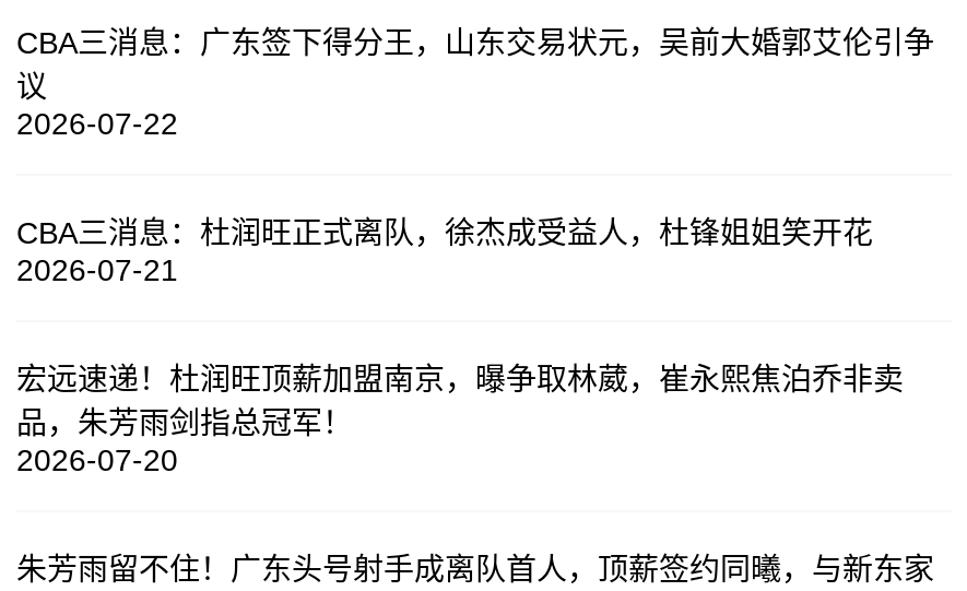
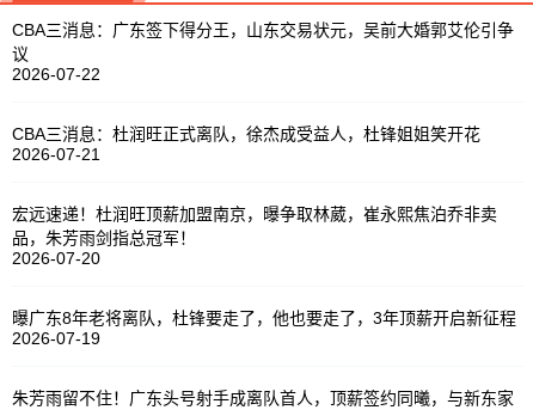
none -> [12,308,516,348] 曝广东8年老将离队，杜锋要走了，他也要走了，3年顶薪开启新征程 | 2026-07-19

